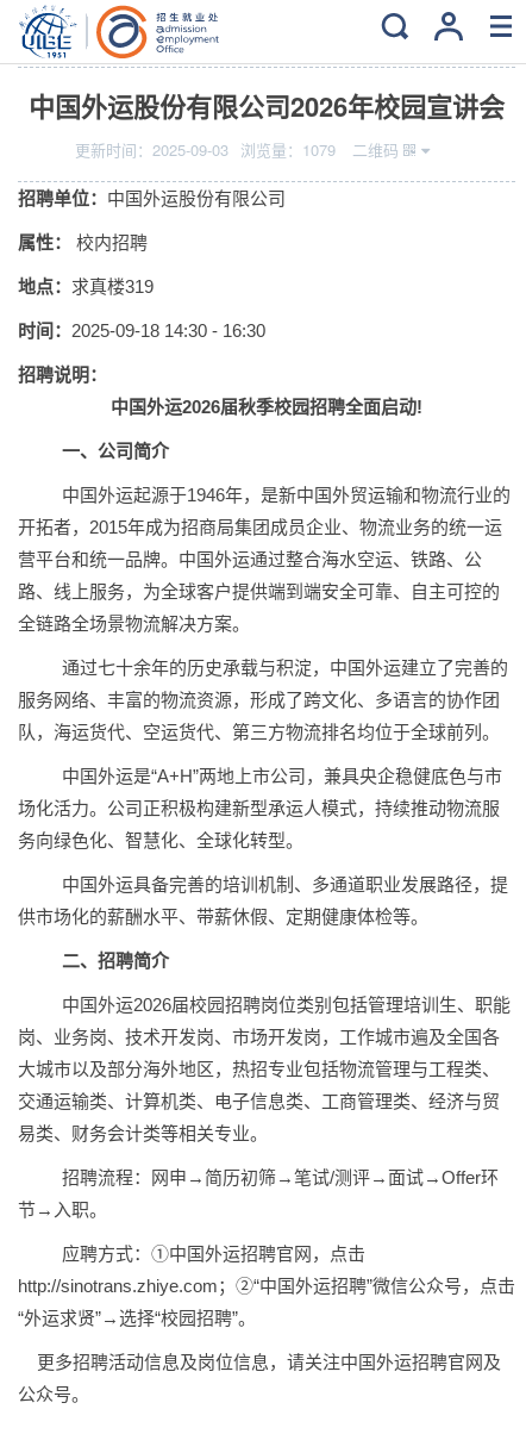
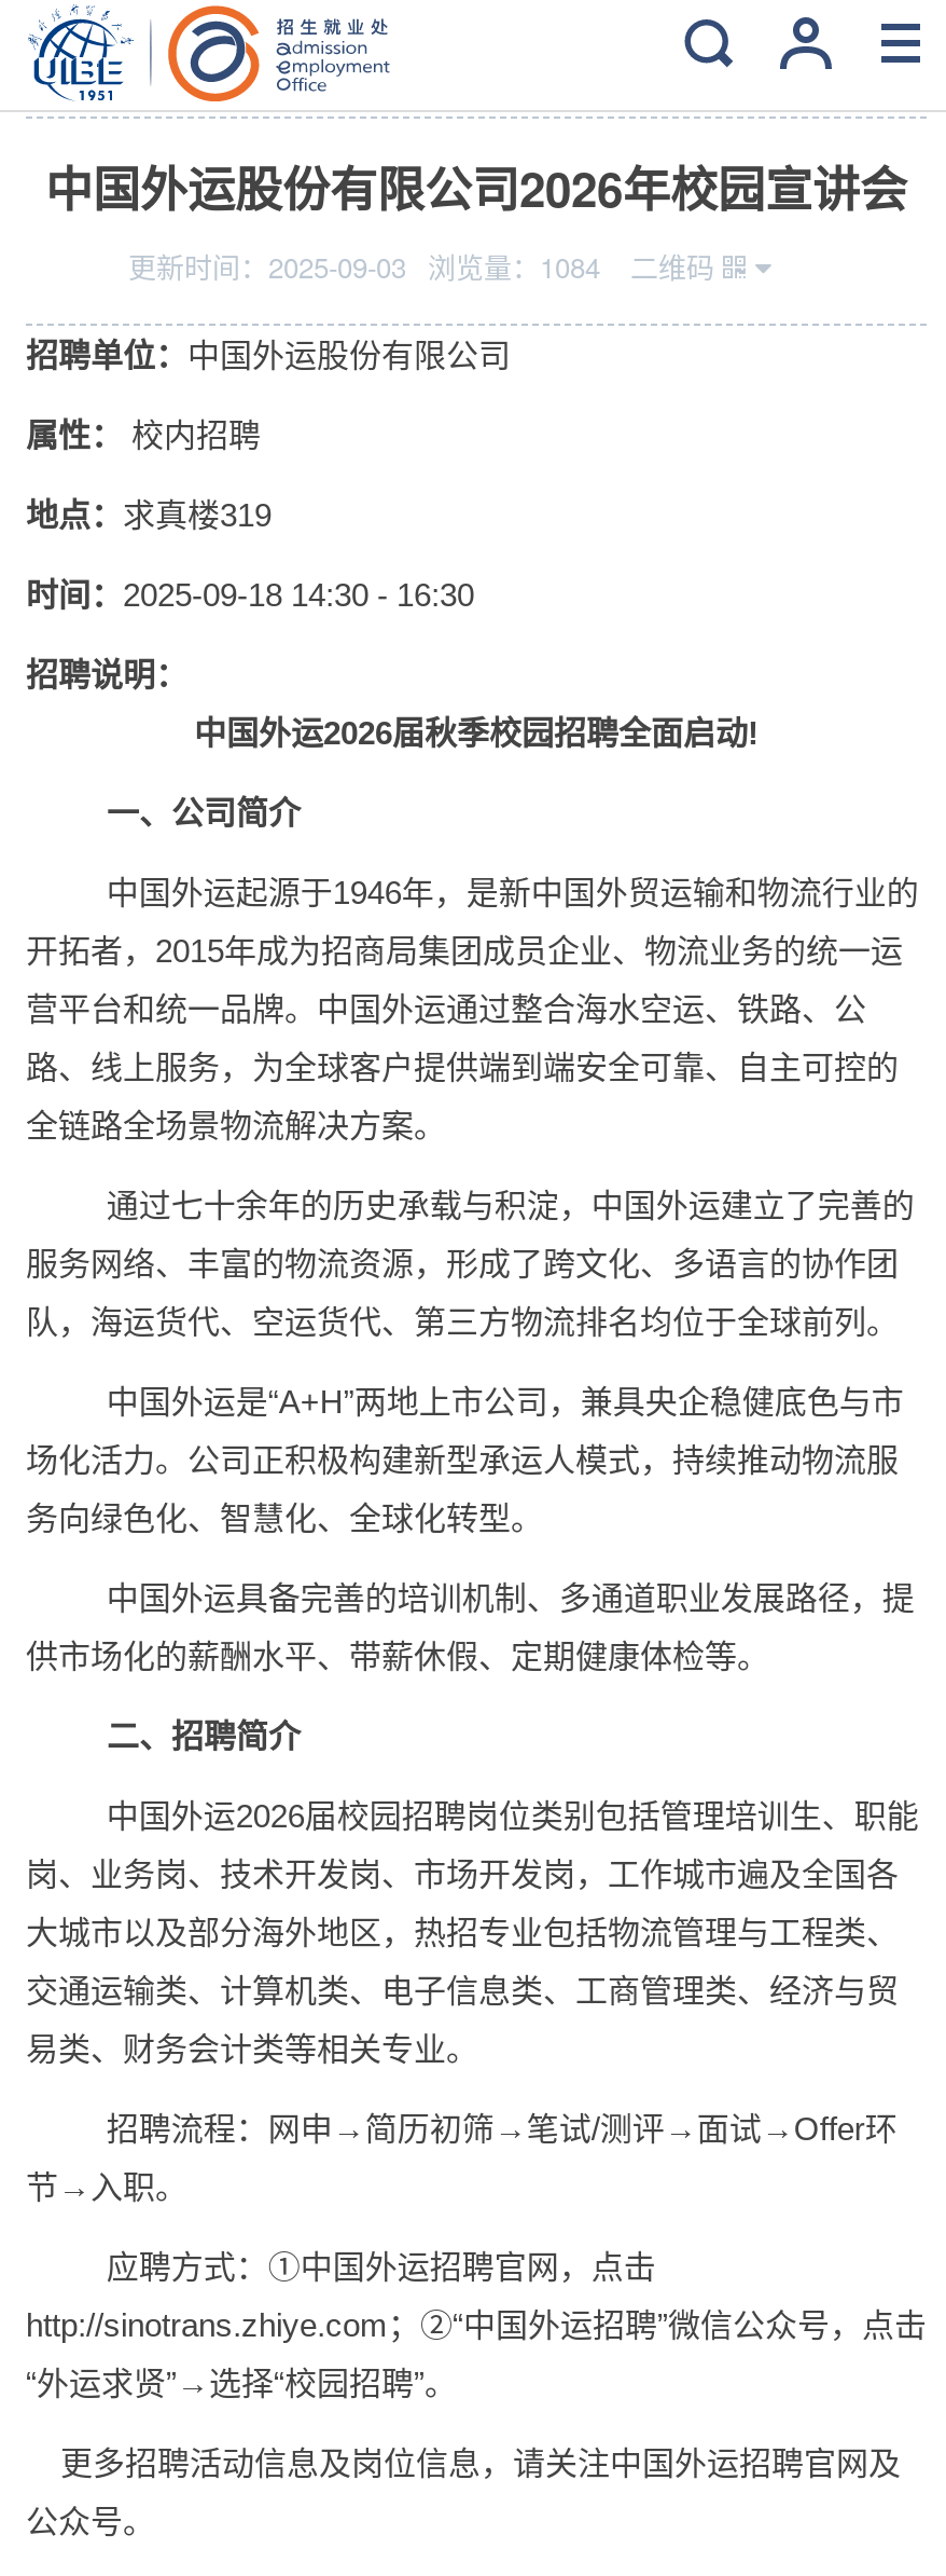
[74,138,335,161] 更新时间：2025-09-03 浏览量：1079 -> [128,246,600,287] 更新时间：2025-09-03 浏览量：1084

